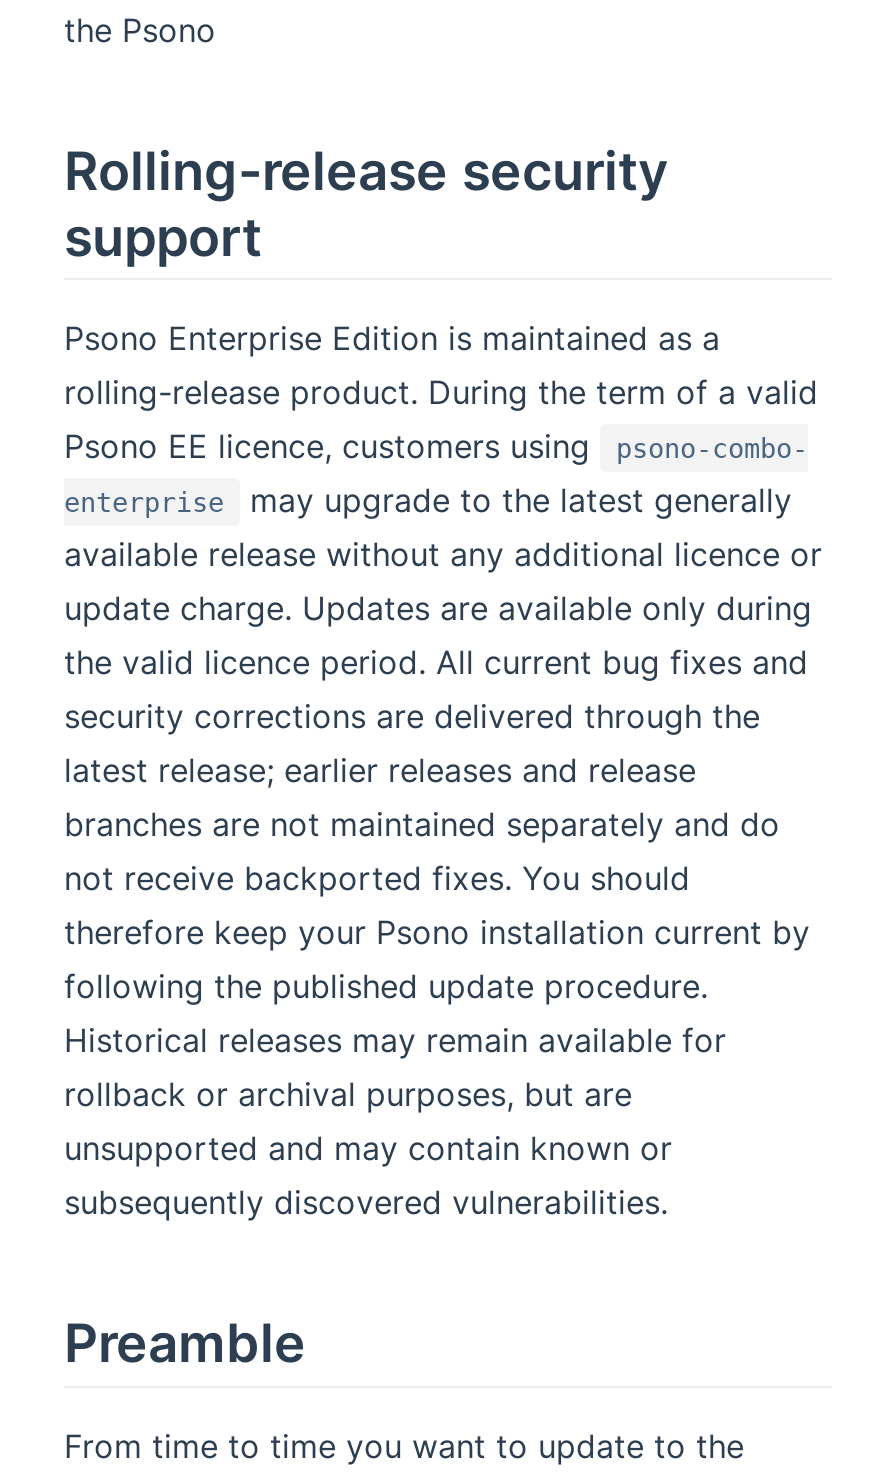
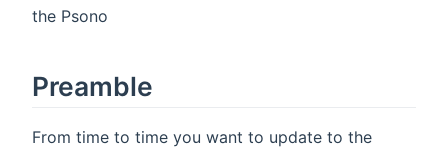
[64,137,822,1223] Rolling-release security | support | Psono Enterprise Edition is maintained as a | rolling-release product. During the term of a valid | Psono EE licence, customers using psono-combo- | enterprise may upgrade to the latest generally | available release without any additional licence or | update charge. Updates are available only during | the valid licence period. All current bug fixes and | security corrections are delivered through the | latest release; earlier releases and release | branches are not maintained separately and do | not receive backported fixes. You should | therefore keep your Psono installation current by | following the published update procedure. | Historical releases may remain available for | rollback or archival purposes, but are | unsupported and may contain known or | subsequently discovered vulnerabilities. -> none

